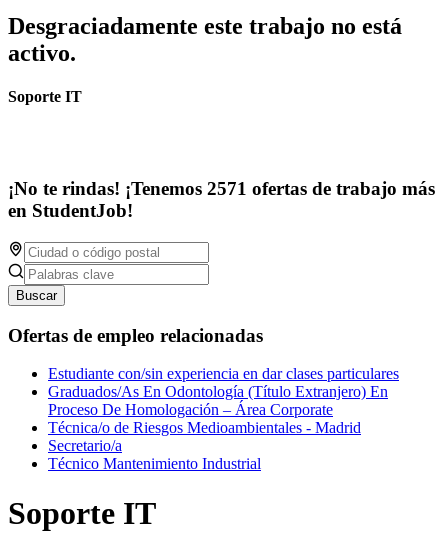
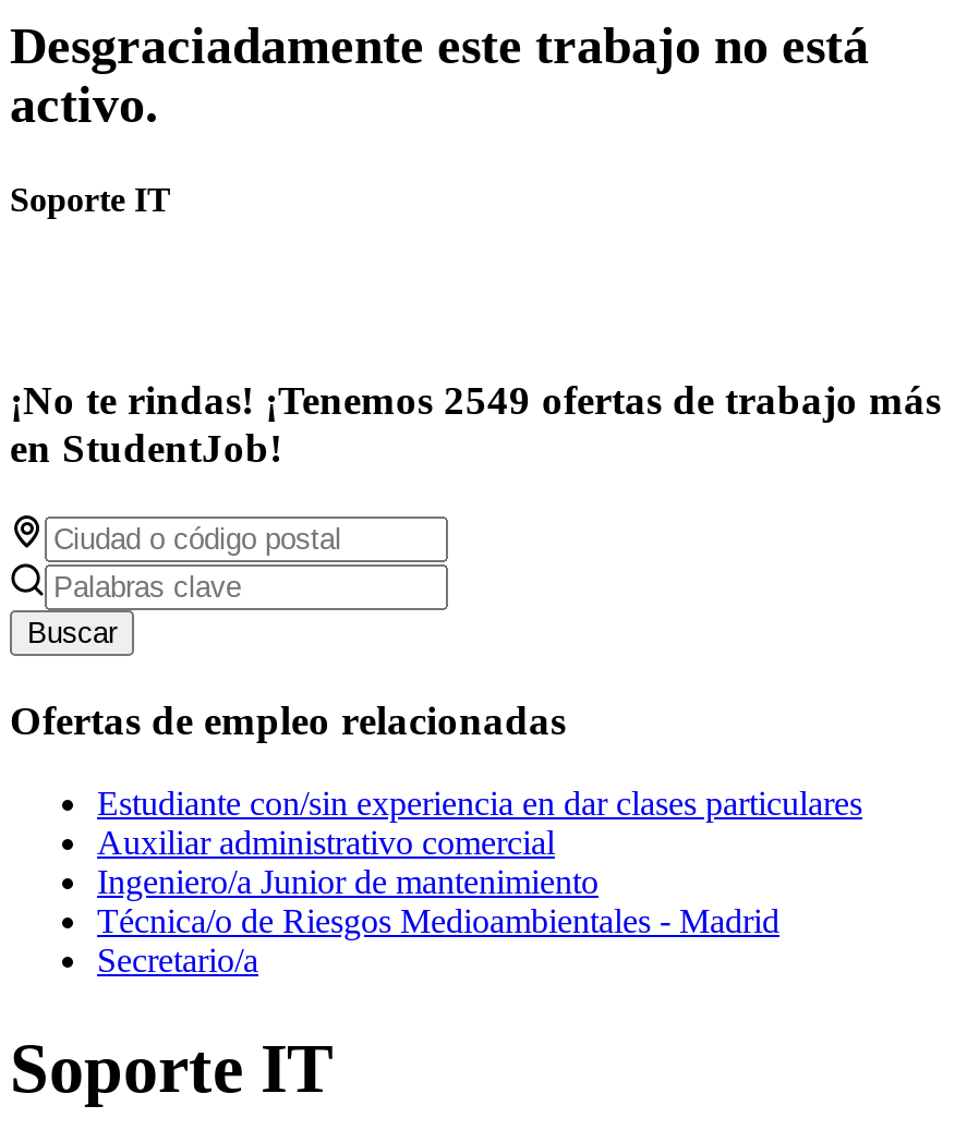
[8,178,435,199] ¡No te rindas! ¡Tenemos 2571 ofertas de trabajo más -> [10,377,941,423] ¡No te rindas! ¡Tenemos 2549 ofertas de trabajo más
[48,383,388,418] Graduados/As En Odontología (Título Extranjero) En | Proceso De Homologación – Área Corporate -> [97,825,599,901] Auxiliar administrativo comercial | Ingeniero/a Junior de mantenimiento
[48,455,261,472] Técnico Mantenimiento Industrial -> none

